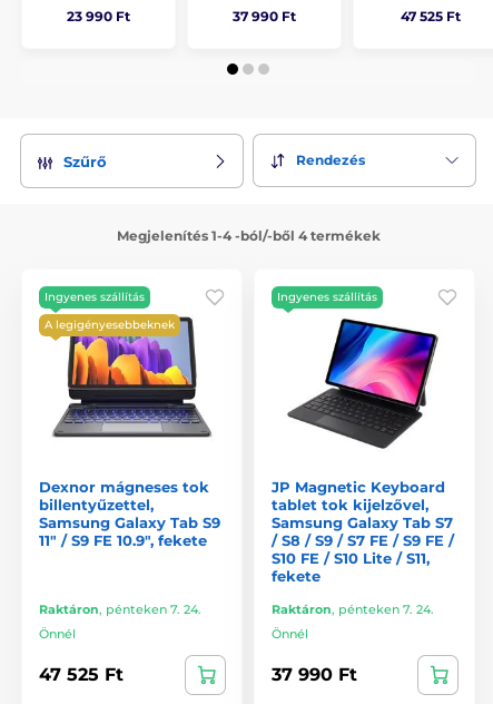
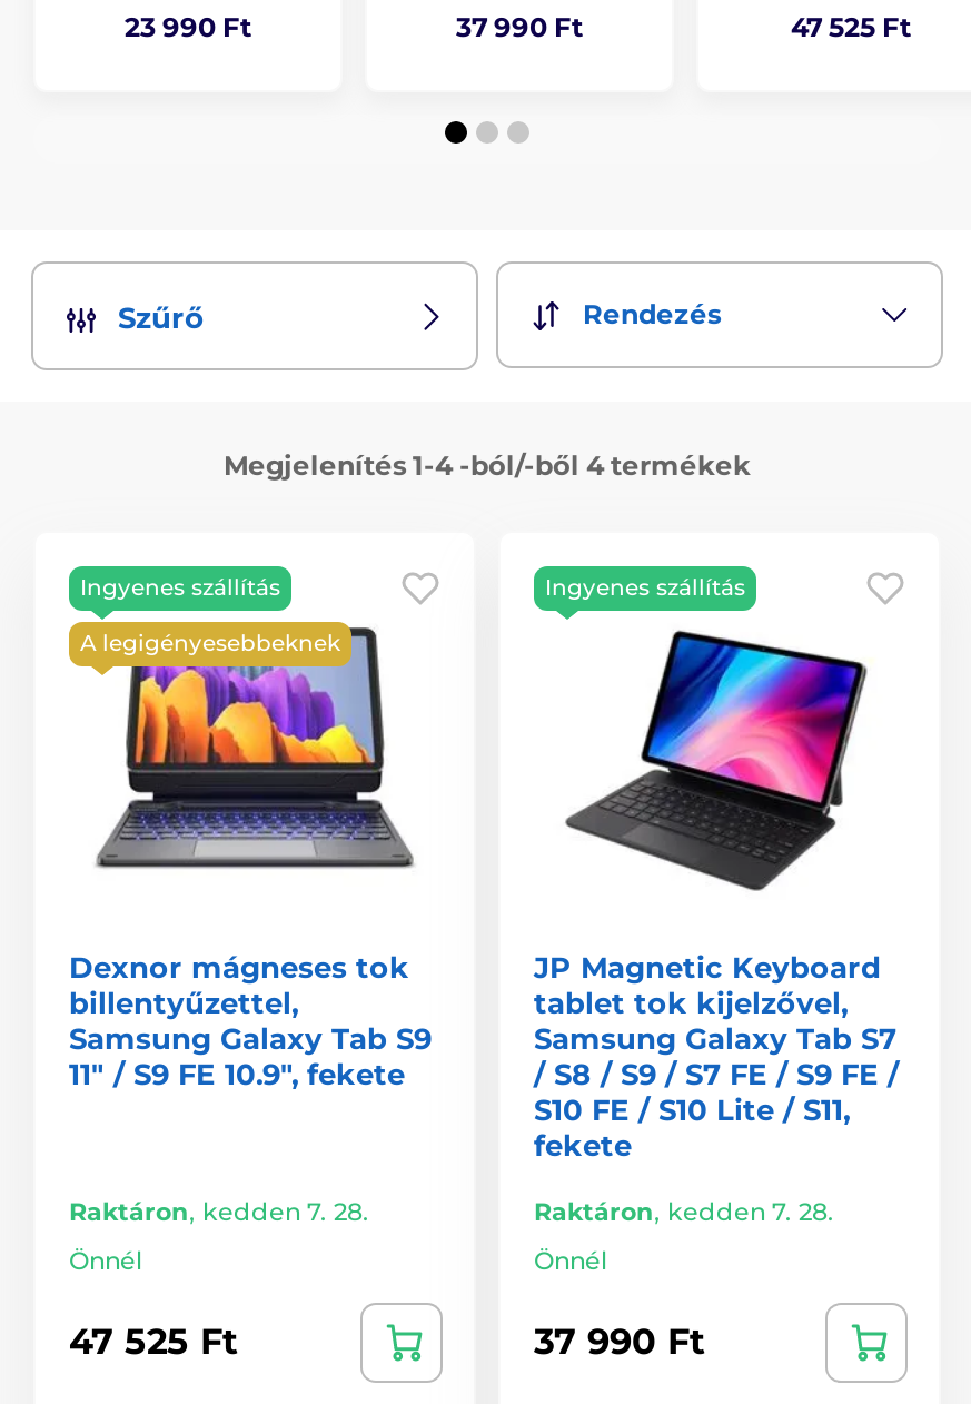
[39,601,201,617] Raktáron, pénteken 7. 24. -> [69,1195,369,1226] Raktáron, kedden 7. 28.
[272,601,434,617] Raktáron, pénteken 7. 24. -> [534,1195,834,1226] Raktáron, kedden 7. 28.

